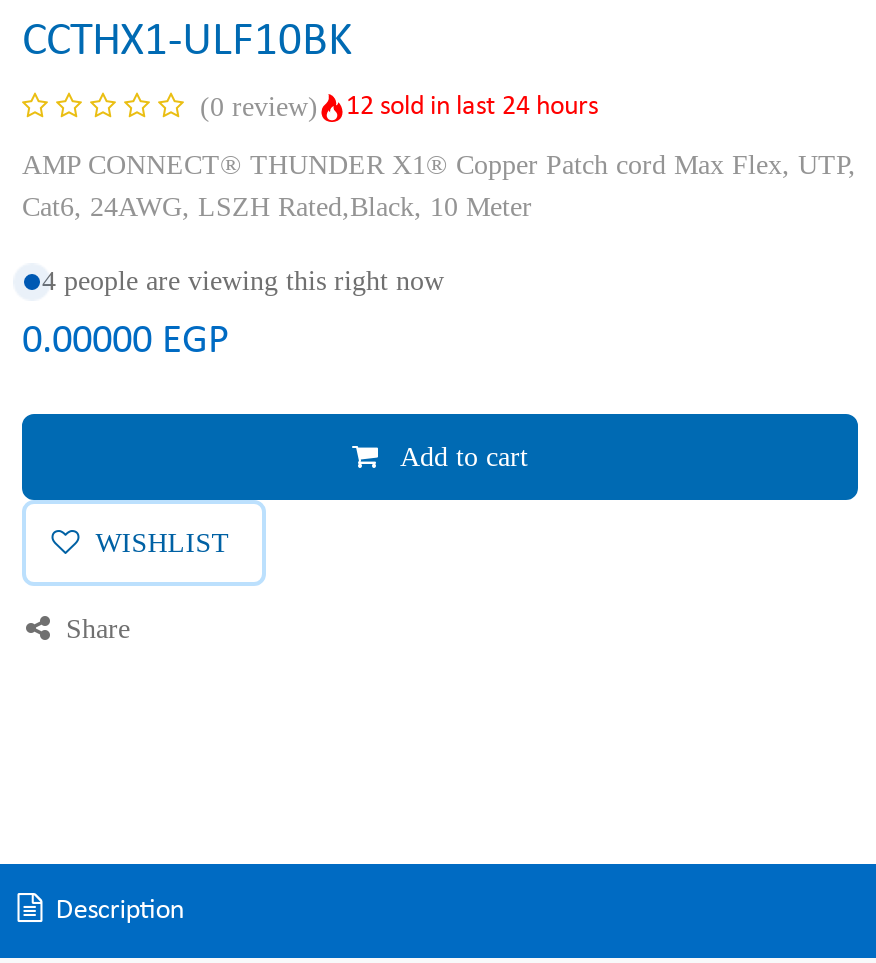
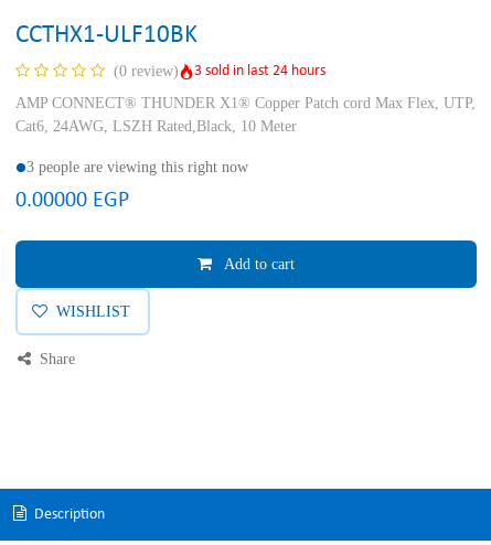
[346,91,598,121] 12 sold in last 24 hours -> [194,62,325,79] 3 sold in last 24 hours
[42,266,444,296] 4 people are viewing this right now -> [26,159,248,175] 3 people are viewing this right now

